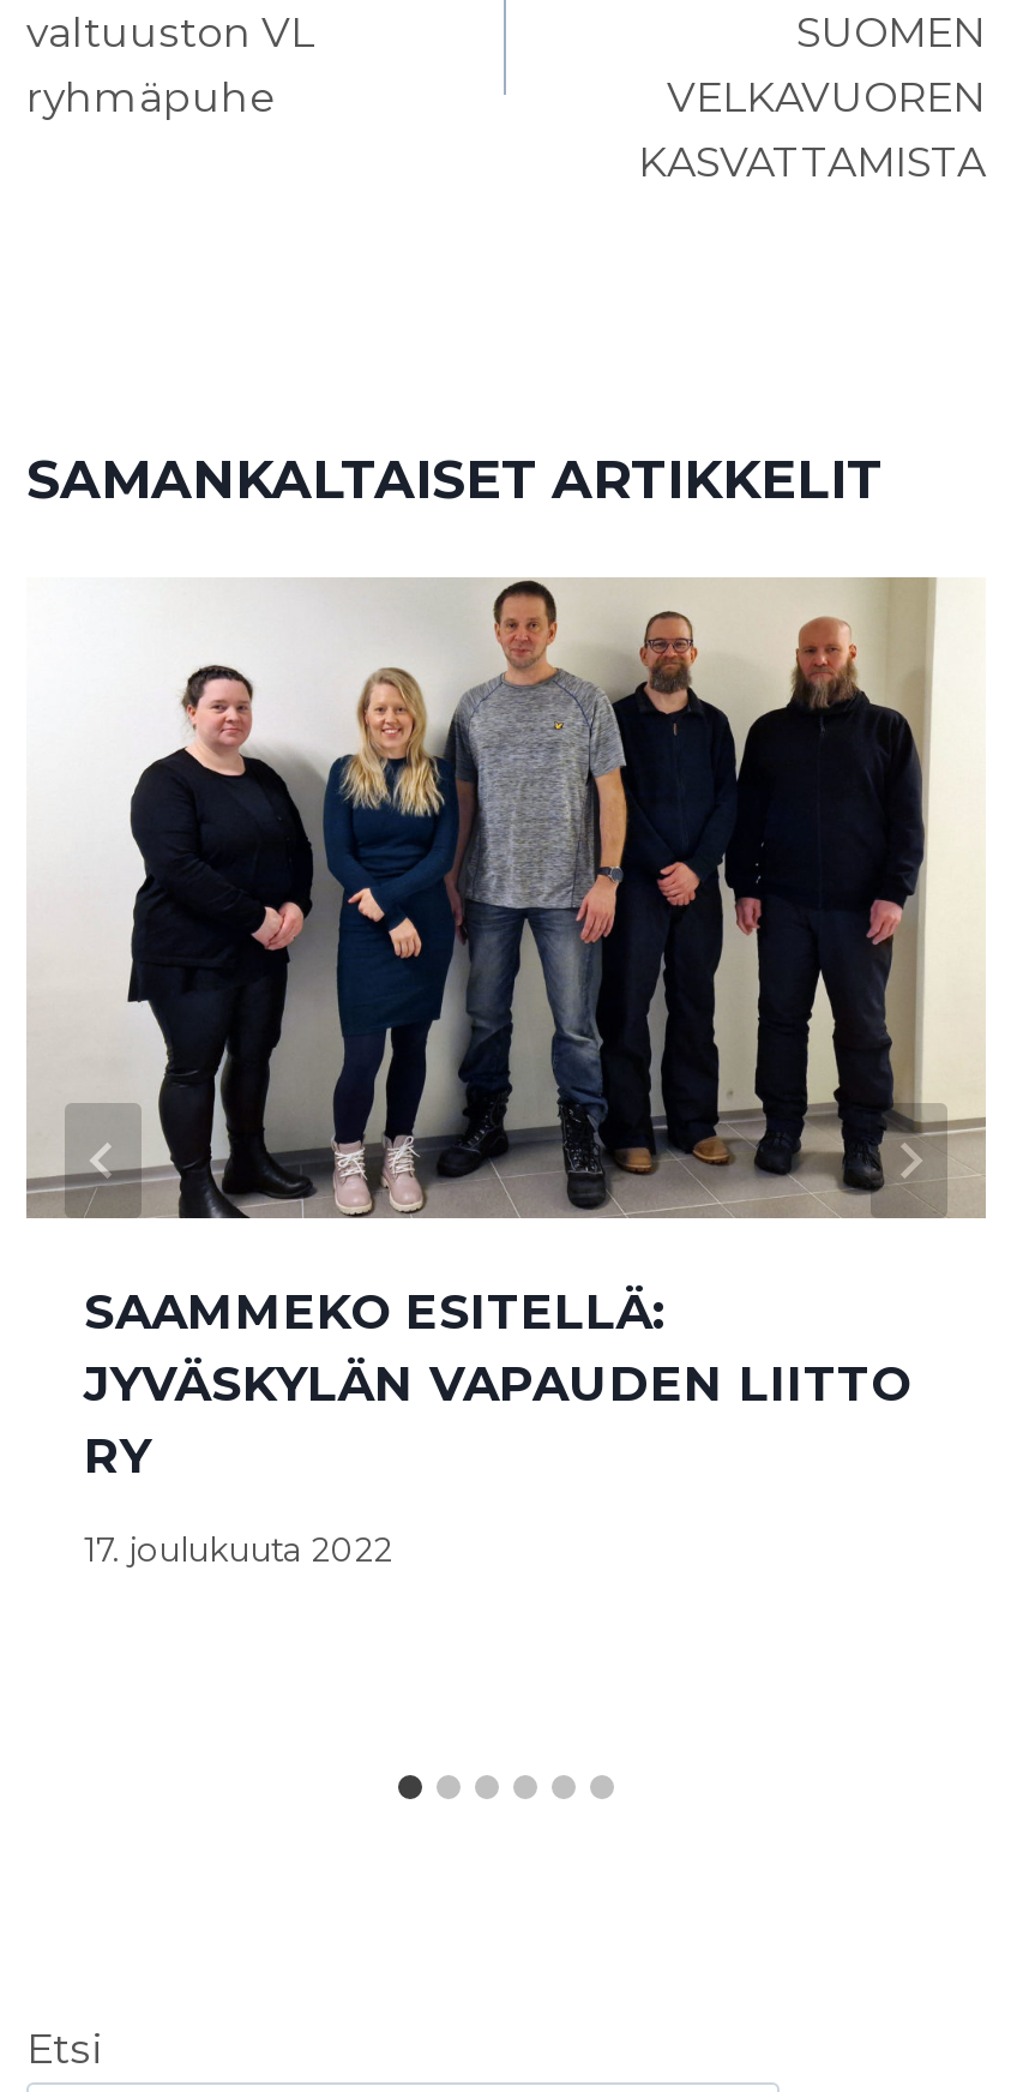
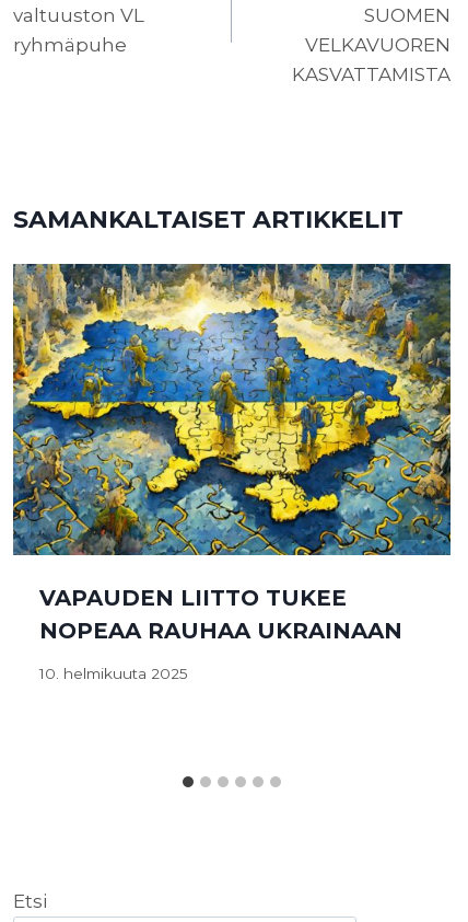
[26,576,986,1484] [image] | SAAMMEKO ESITELLÄ: | JYVÄSKYLÄN VAPAUDEN LIITTO | RY -> [12,263,452,644] [image] | VAPAUDEN LIITTO TUKEE | NOPEAA RAUHAA UKRAINAAN
[84,1529,393,1567] 17. joulukuuta 2022 -> [39,664,188,682] 10. helmikuuta 2025

